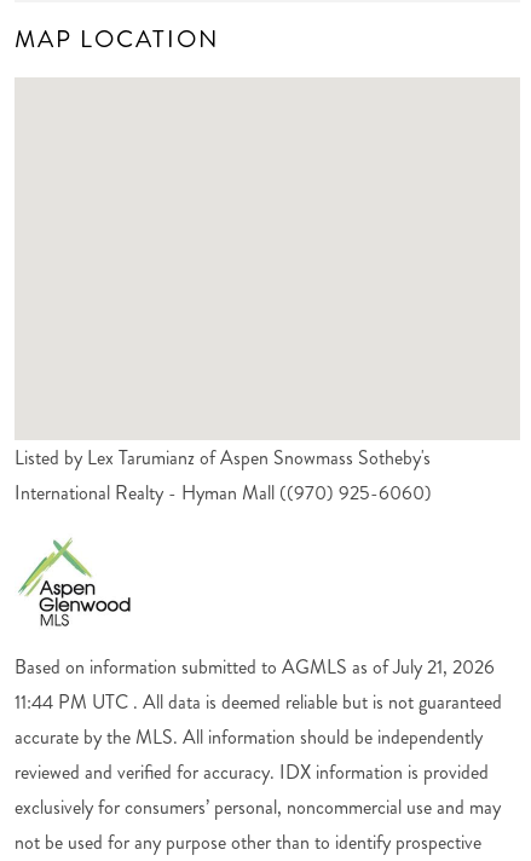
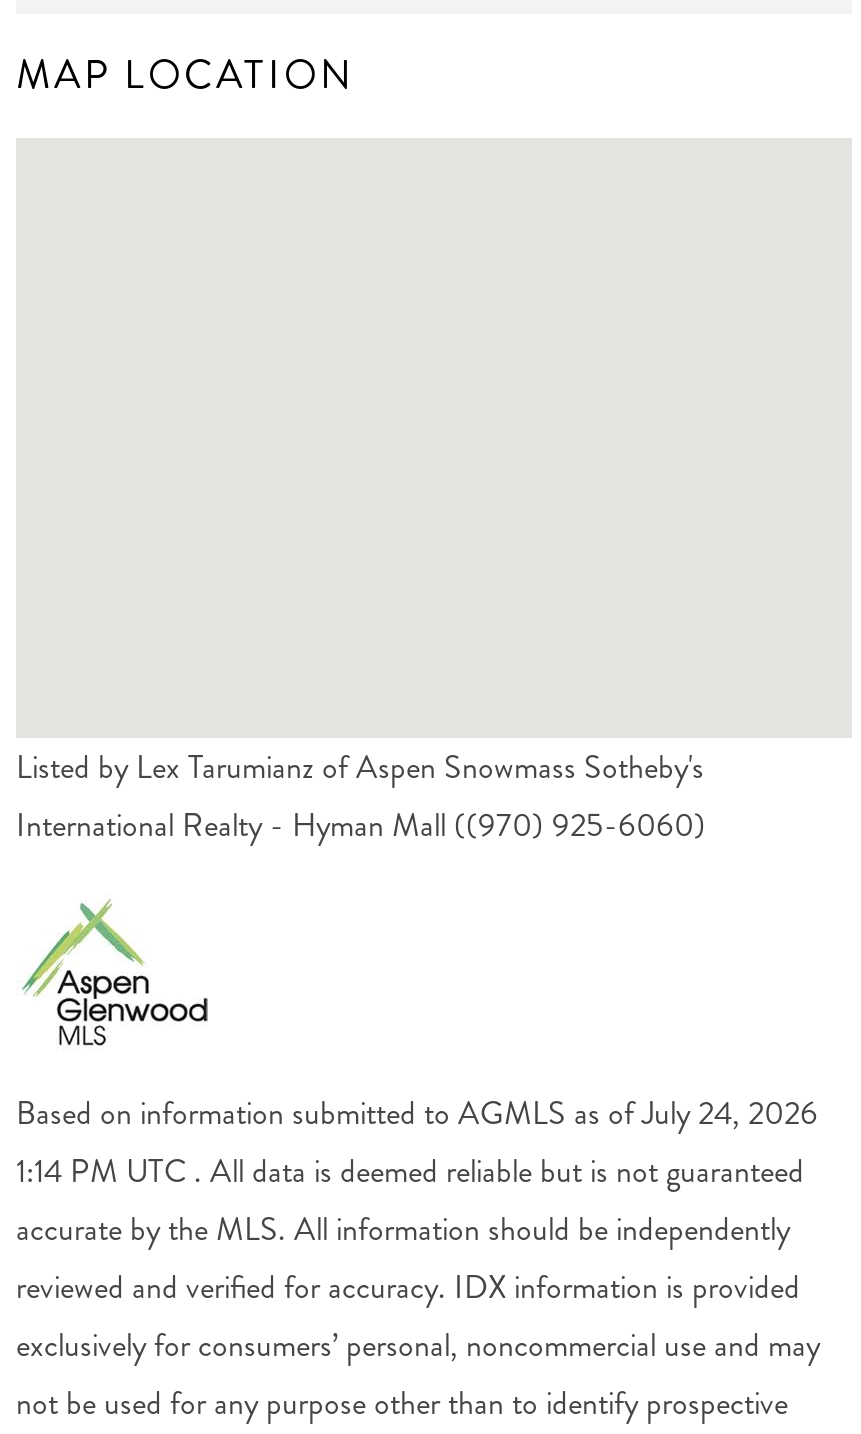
[15,653,495,680] Based on information submitted to AGMLS as of July 21, 2026 -> [16,1089,818,1135] Based on information submitted to AGMLS as of July 24, 2026
[15,688,502,715] 11:44 PM UTC . All data is deemed reliable but is not guaranteed -> [16,1147,804,1193] 1:14 PM UTC . All data is deemed reliable but is not guaranteed

